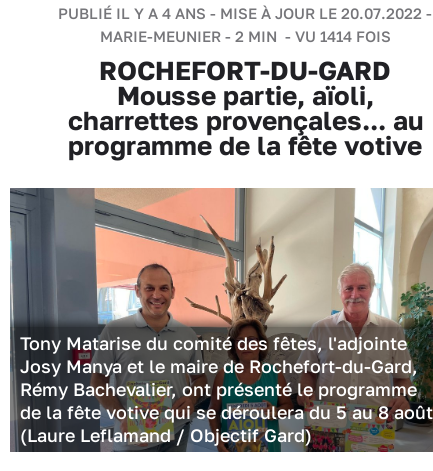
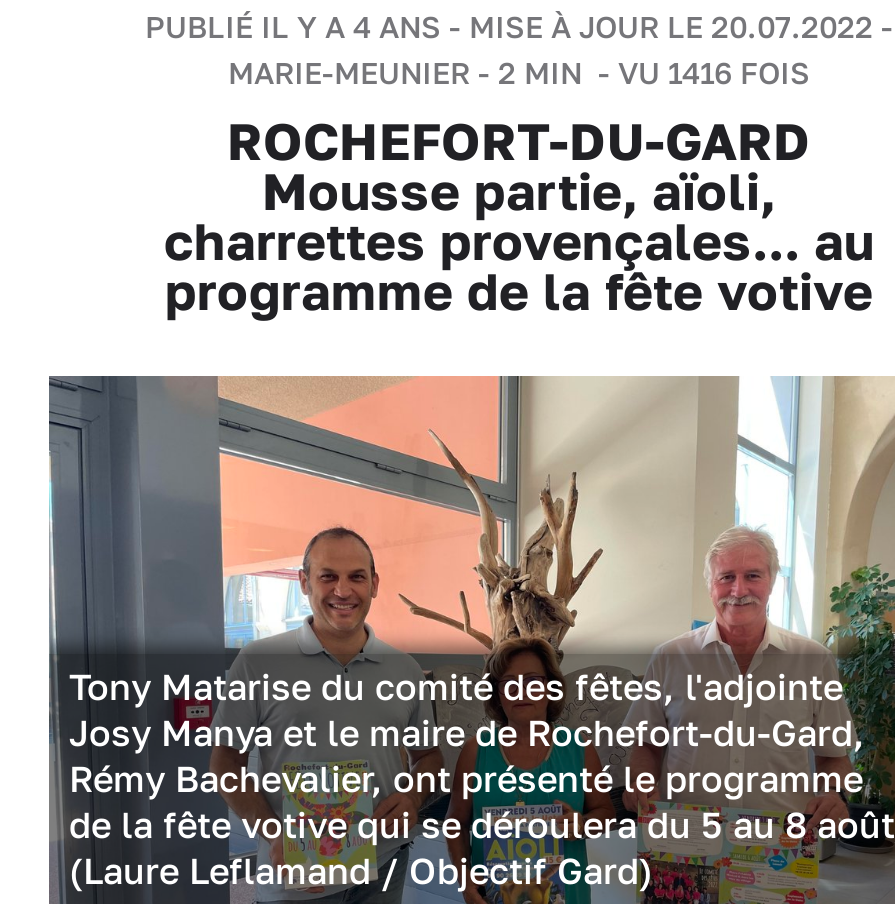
[99,27,390,45] MARIE-MEUNIER - 2 MIN - VU 1414 FOIS -> [228,54,810,90] MARIE-MEUNIER - 2 MIN - VU 1416 FOIS

